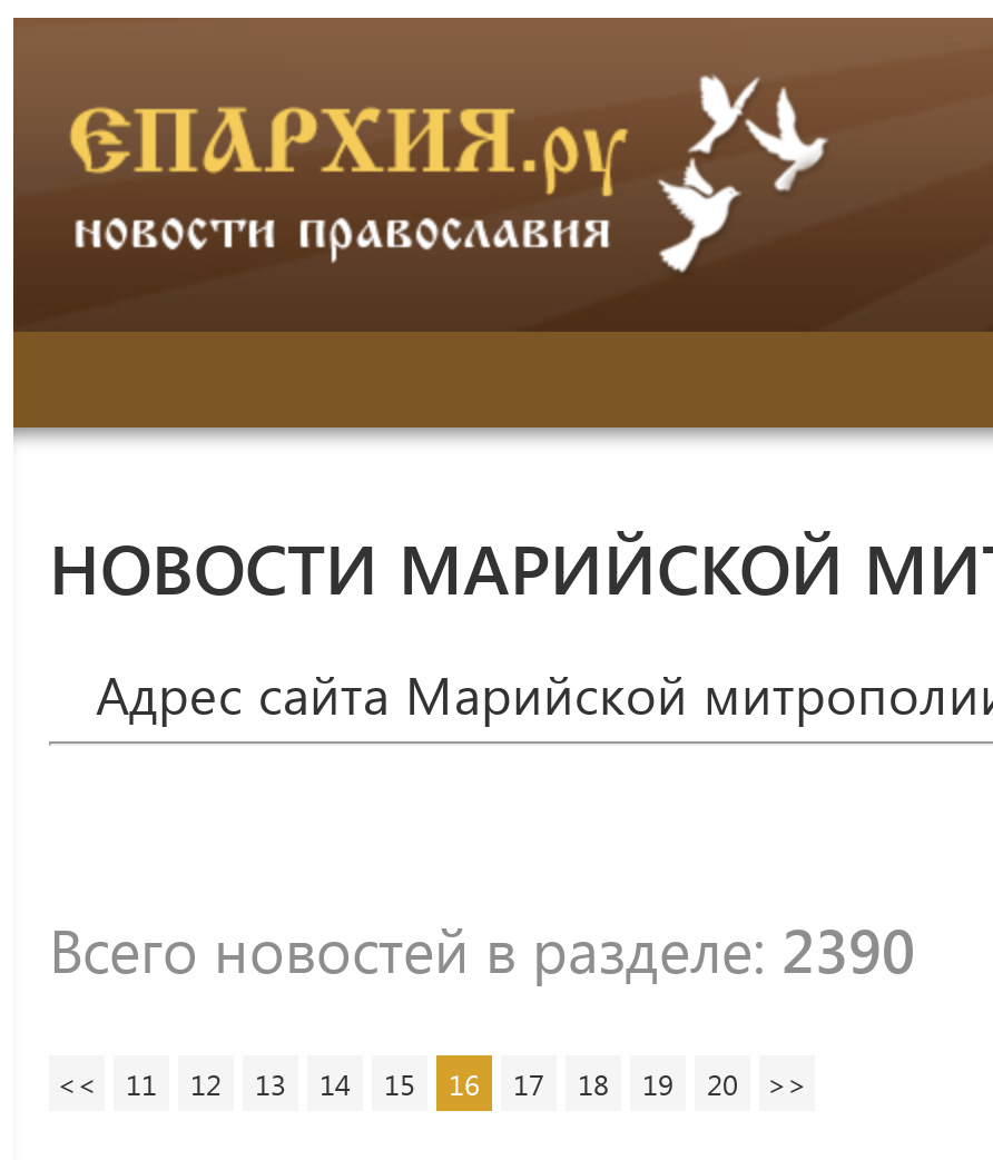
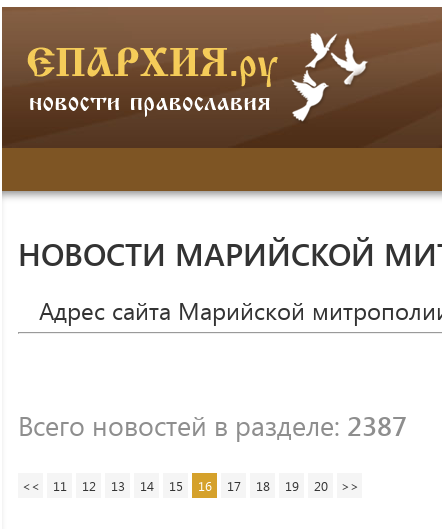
[49,906,915,989] Всего новостей в разделе: 2390 -> [18,406,407,443] Всего новостей в разделе: 2387

